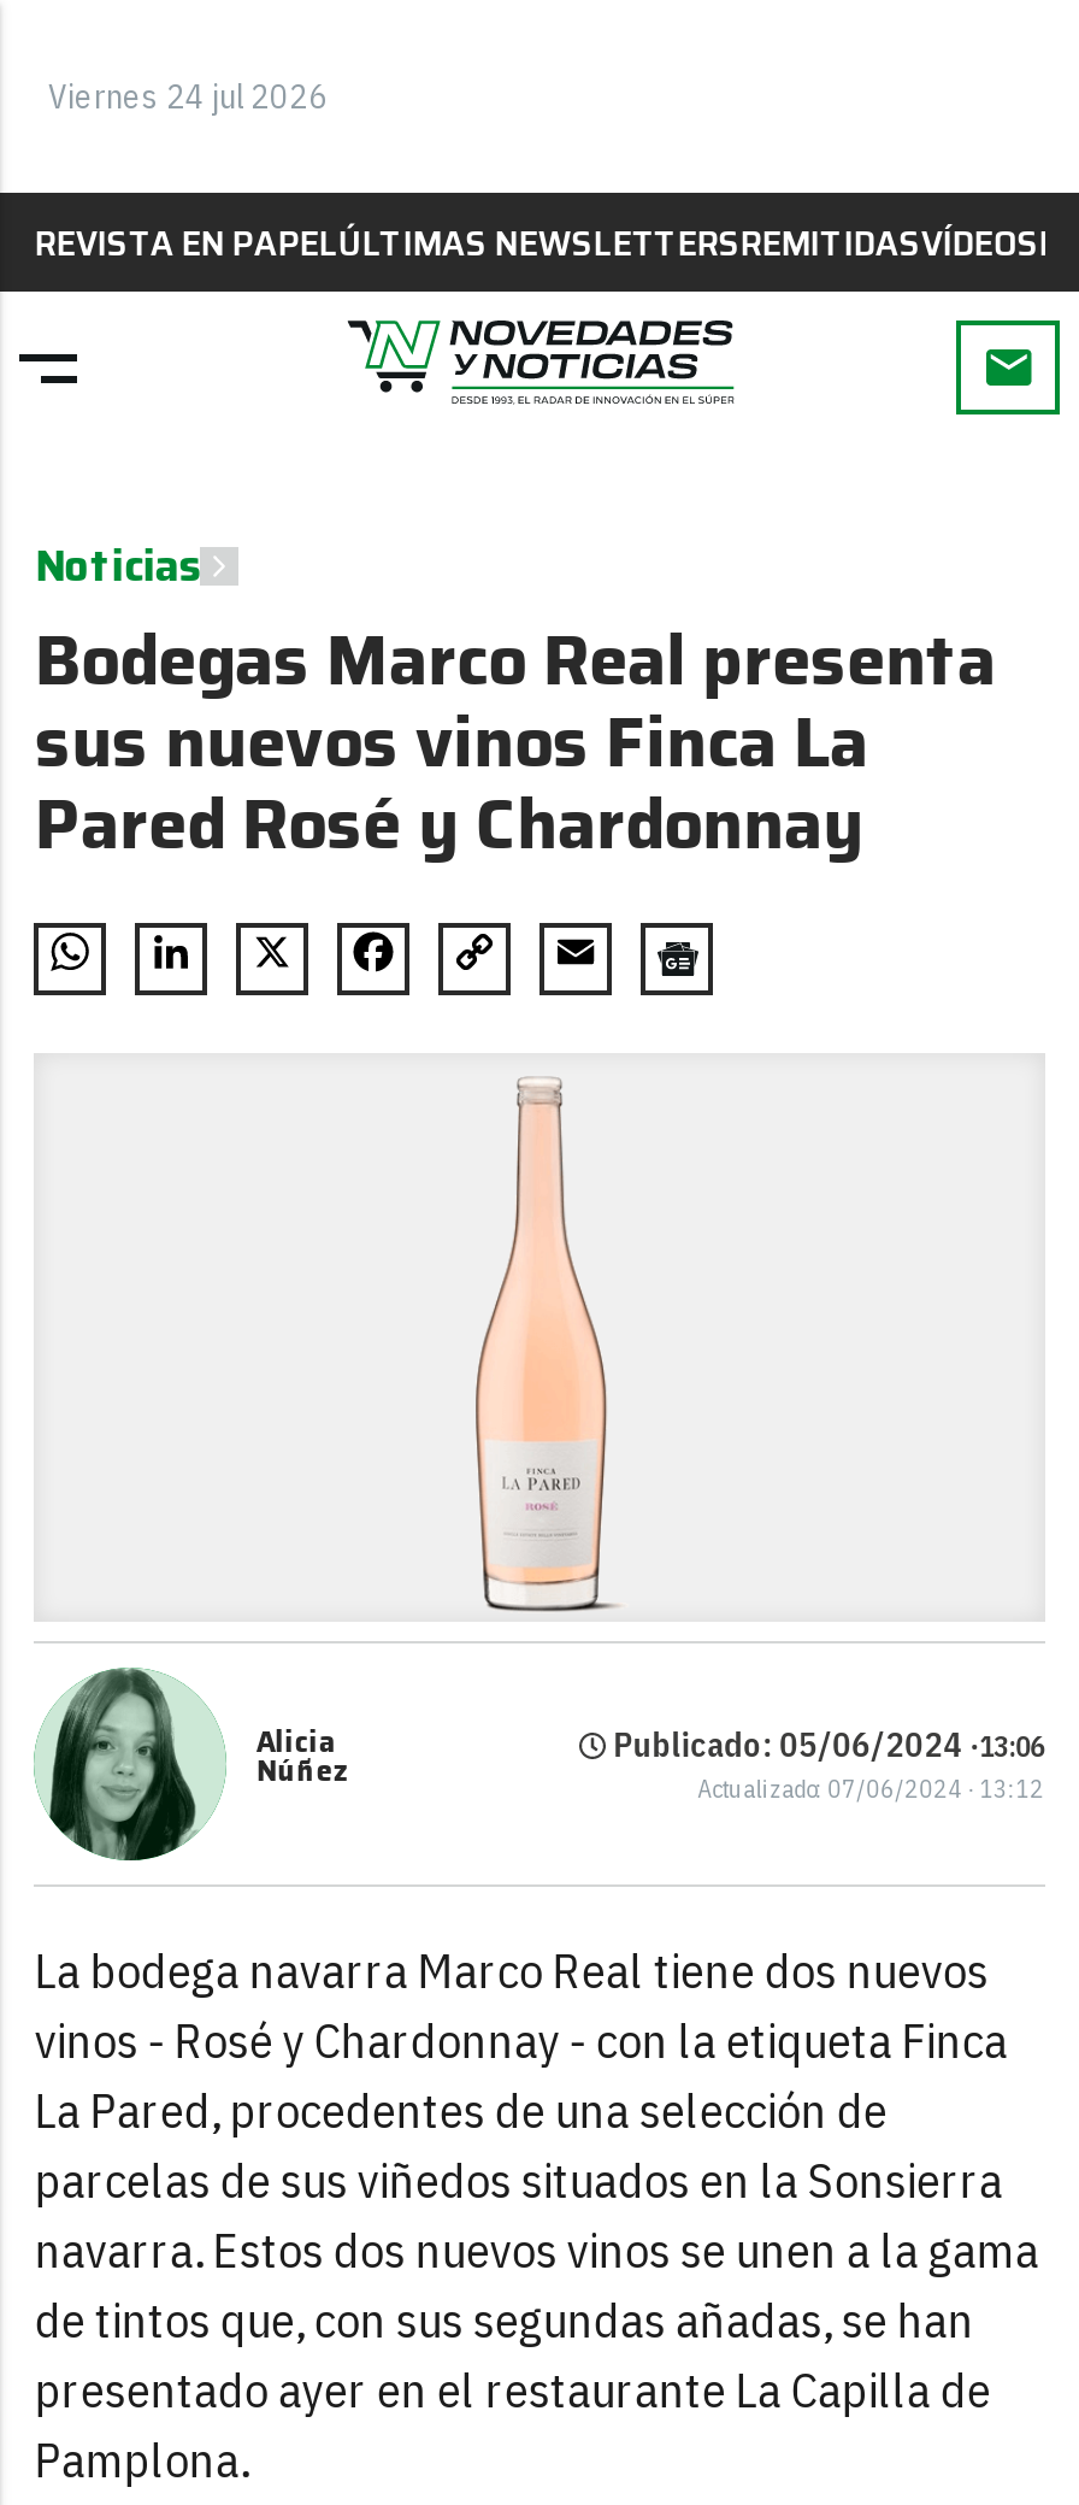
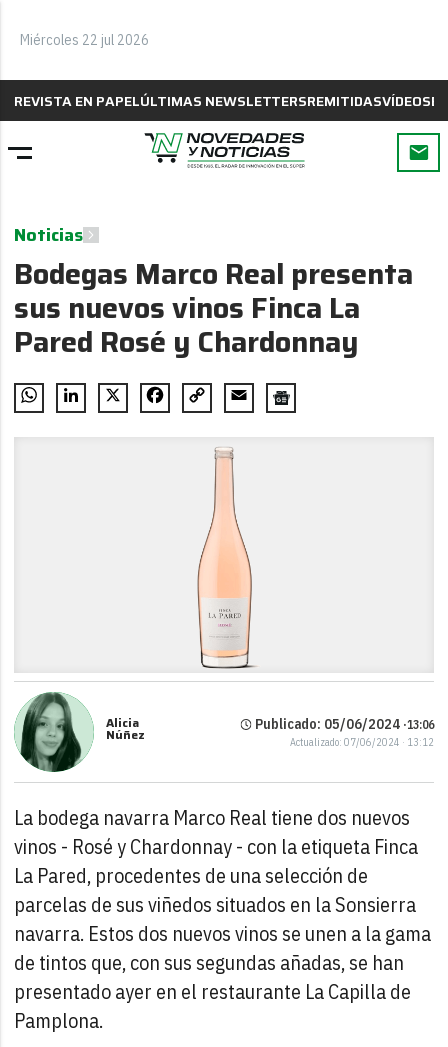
[48,75,328,118] Viernes 24 jul 2026 -> [20,31,149,49] Miércoles 22 jul 2026

